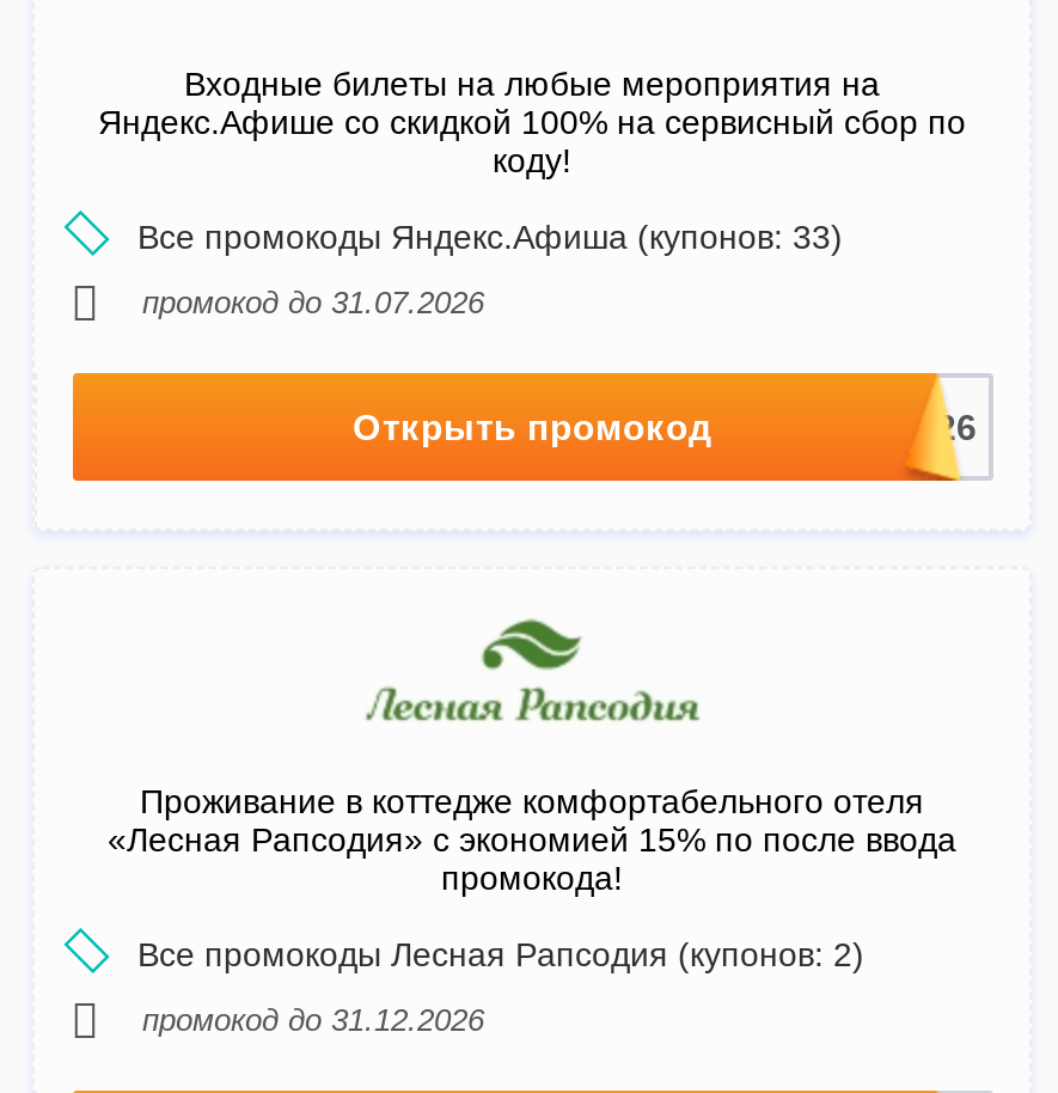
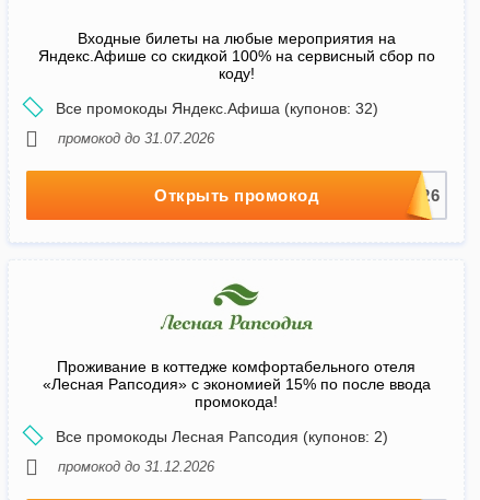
[137,218,843,256] Все промокоды Яндекс.Афиша (купонов: 33) -> [56,100,378,117] Все промокоды Яндекс.Афиша (купонов: 32)

